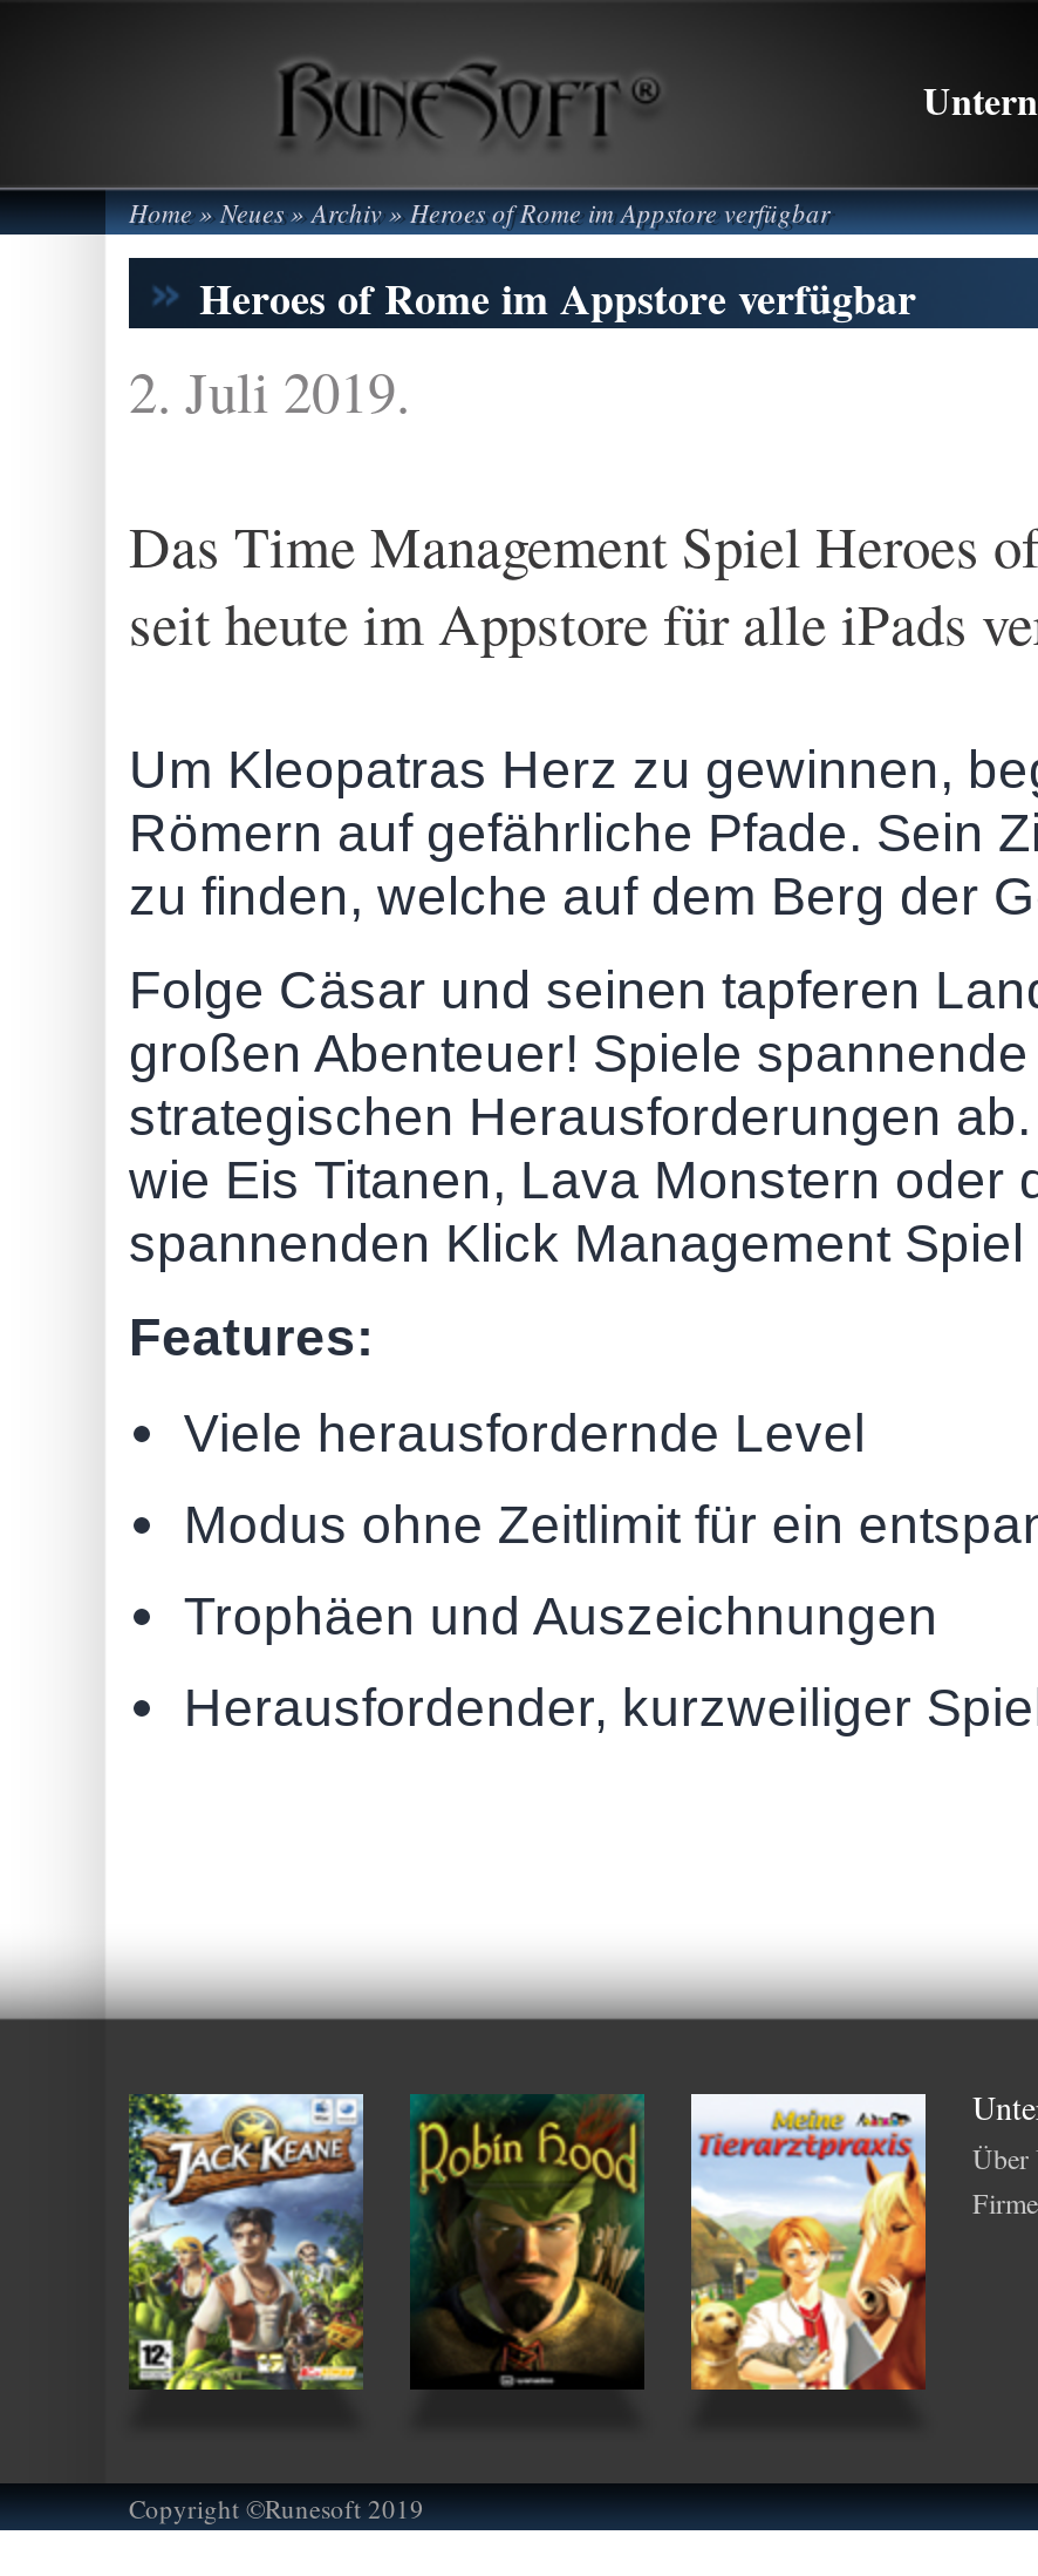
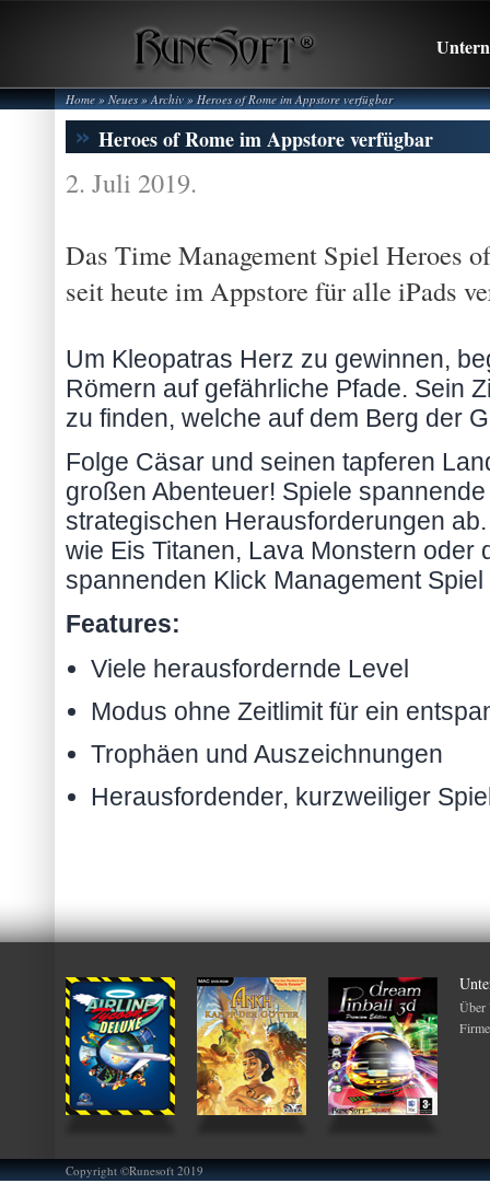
[127,2092,366,2392] [image] -> [65,976,176,1116] [image]
[410,2094,644,2390] [image] -> [196,976,307,1116] [image]
[689,2092,928,2392] [image] -> [327,976,439,1116] [image]

